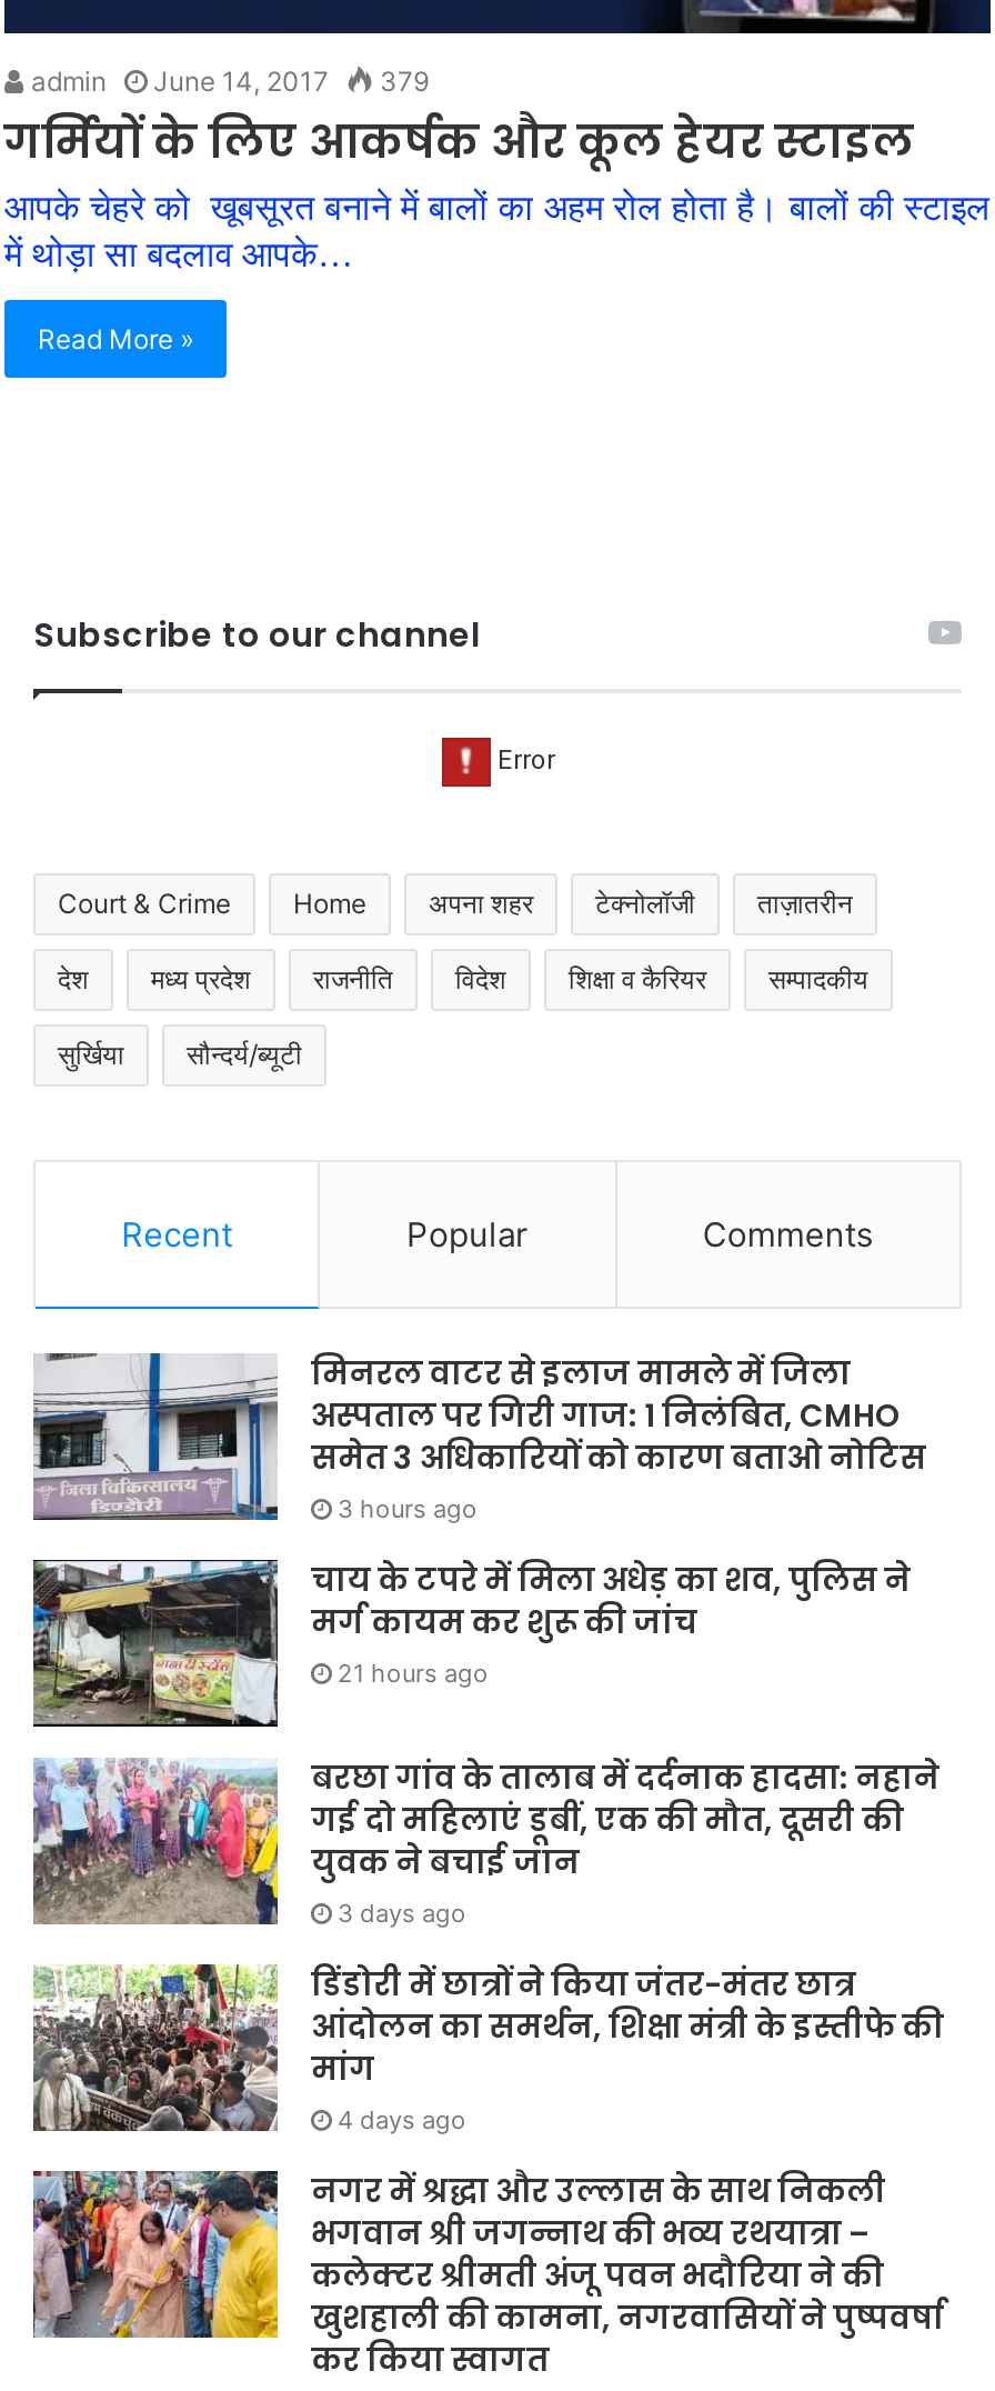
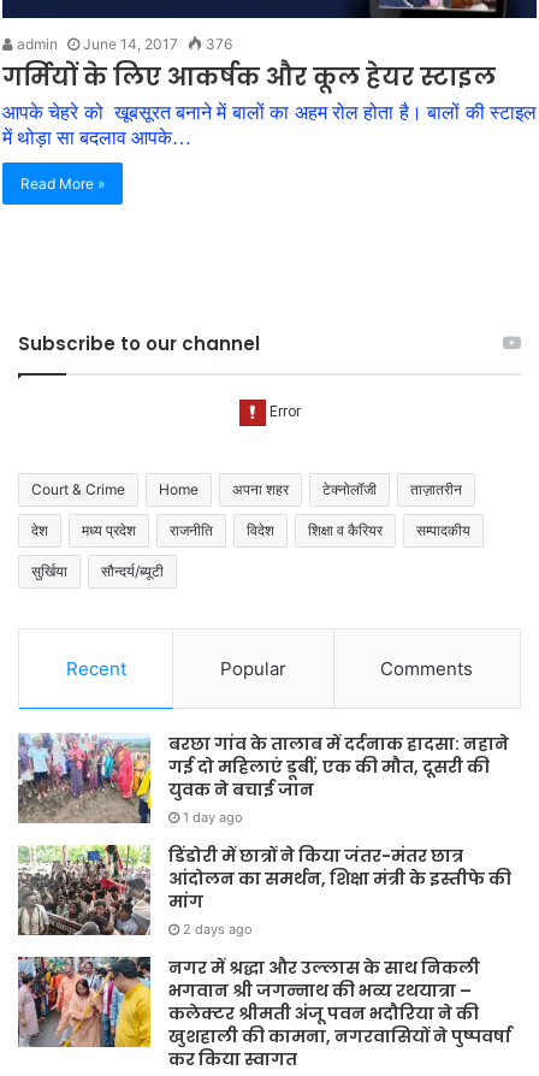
[24,64,429,97] admin June 14, 2017 379 -> [13,35,232,53] admin June 14, 2017 376
[33,1351,926,1688] [image] | मिनरल वाटर से इलाज मामले में जिला | अस्पताल पर गिरी गाज: 1 निलंबित, CMHO | समेत 3 अधिकारियों को कारण बताओ नोटिस | 3 hours ago | चाय के टपरे में मिला अधेड़ का शव, पुलिस ने | मर्ग कायम कर शुरू की जांच | 21 hours ago -> none
[31,1558,280,1729] [image] -> none
[338,1897,466,1928] 3 days ago -> [183,809,243,825] 1 day ago
[338,2104,466,2135] 4 days ago -> [183,920,253,937] 2 days ago

